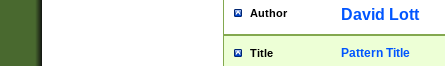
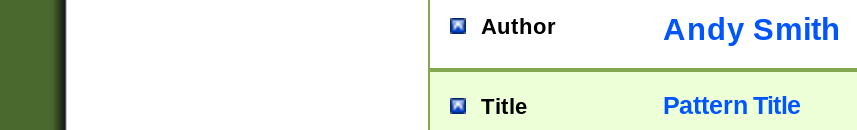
[340,6,418,23] David Lott -> [663,12,841,46] Andy Smith

